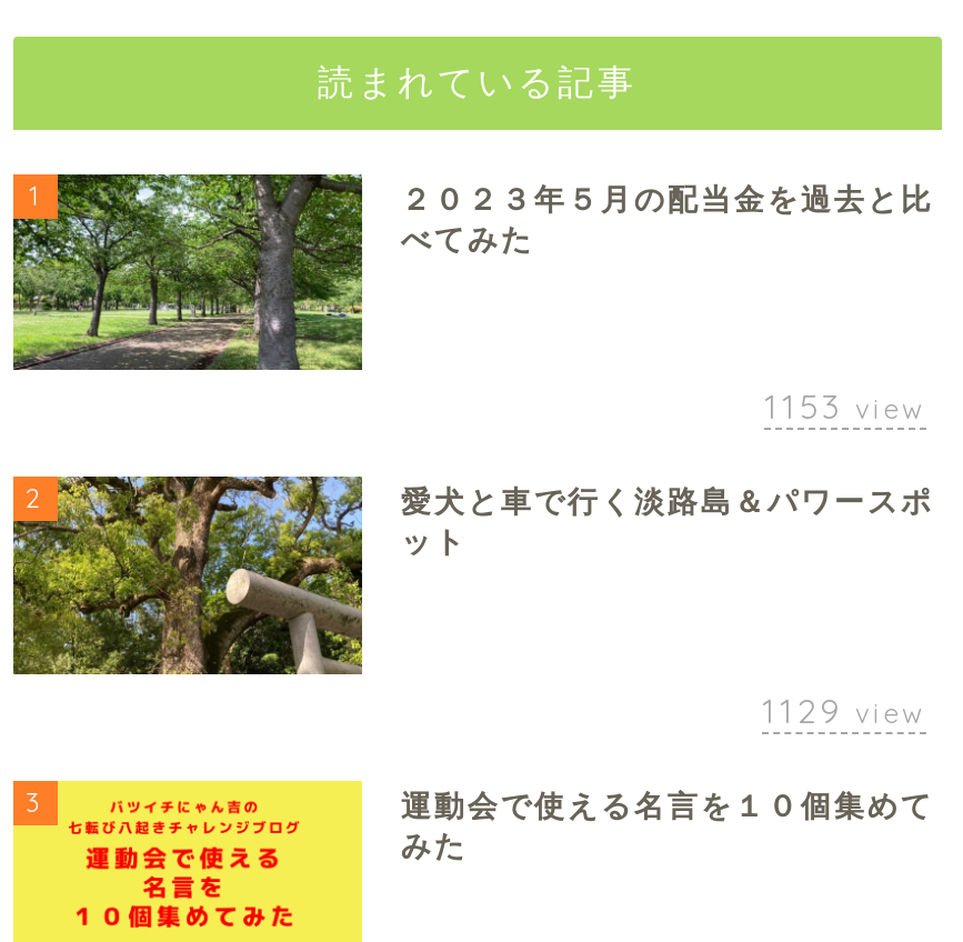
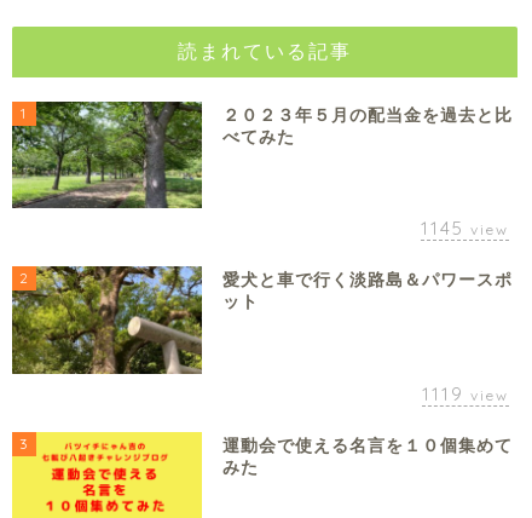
[764,386,926,429] 1153 view -> [421,217,509,240] 1145 view
[762,689,926,731] 1129 view -> [422,382,509,405] 1119 view

